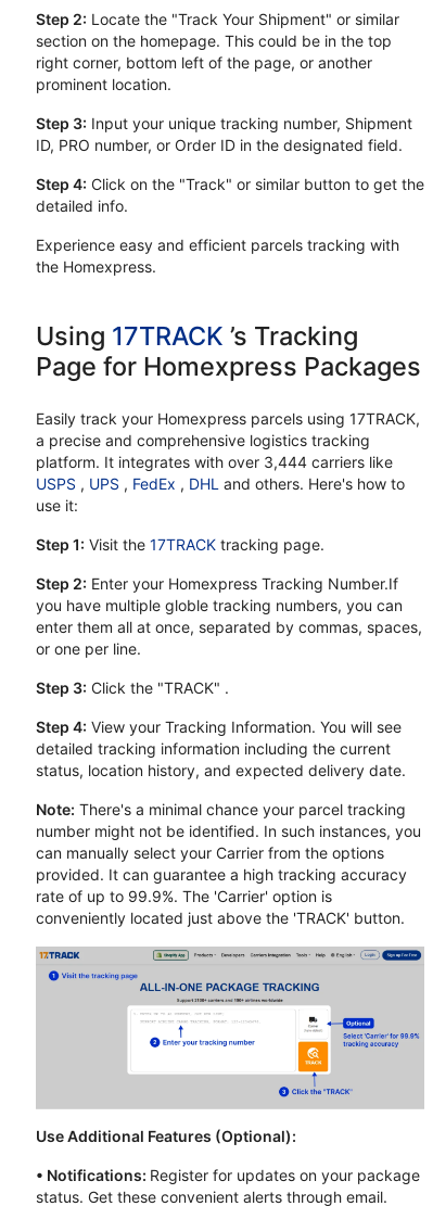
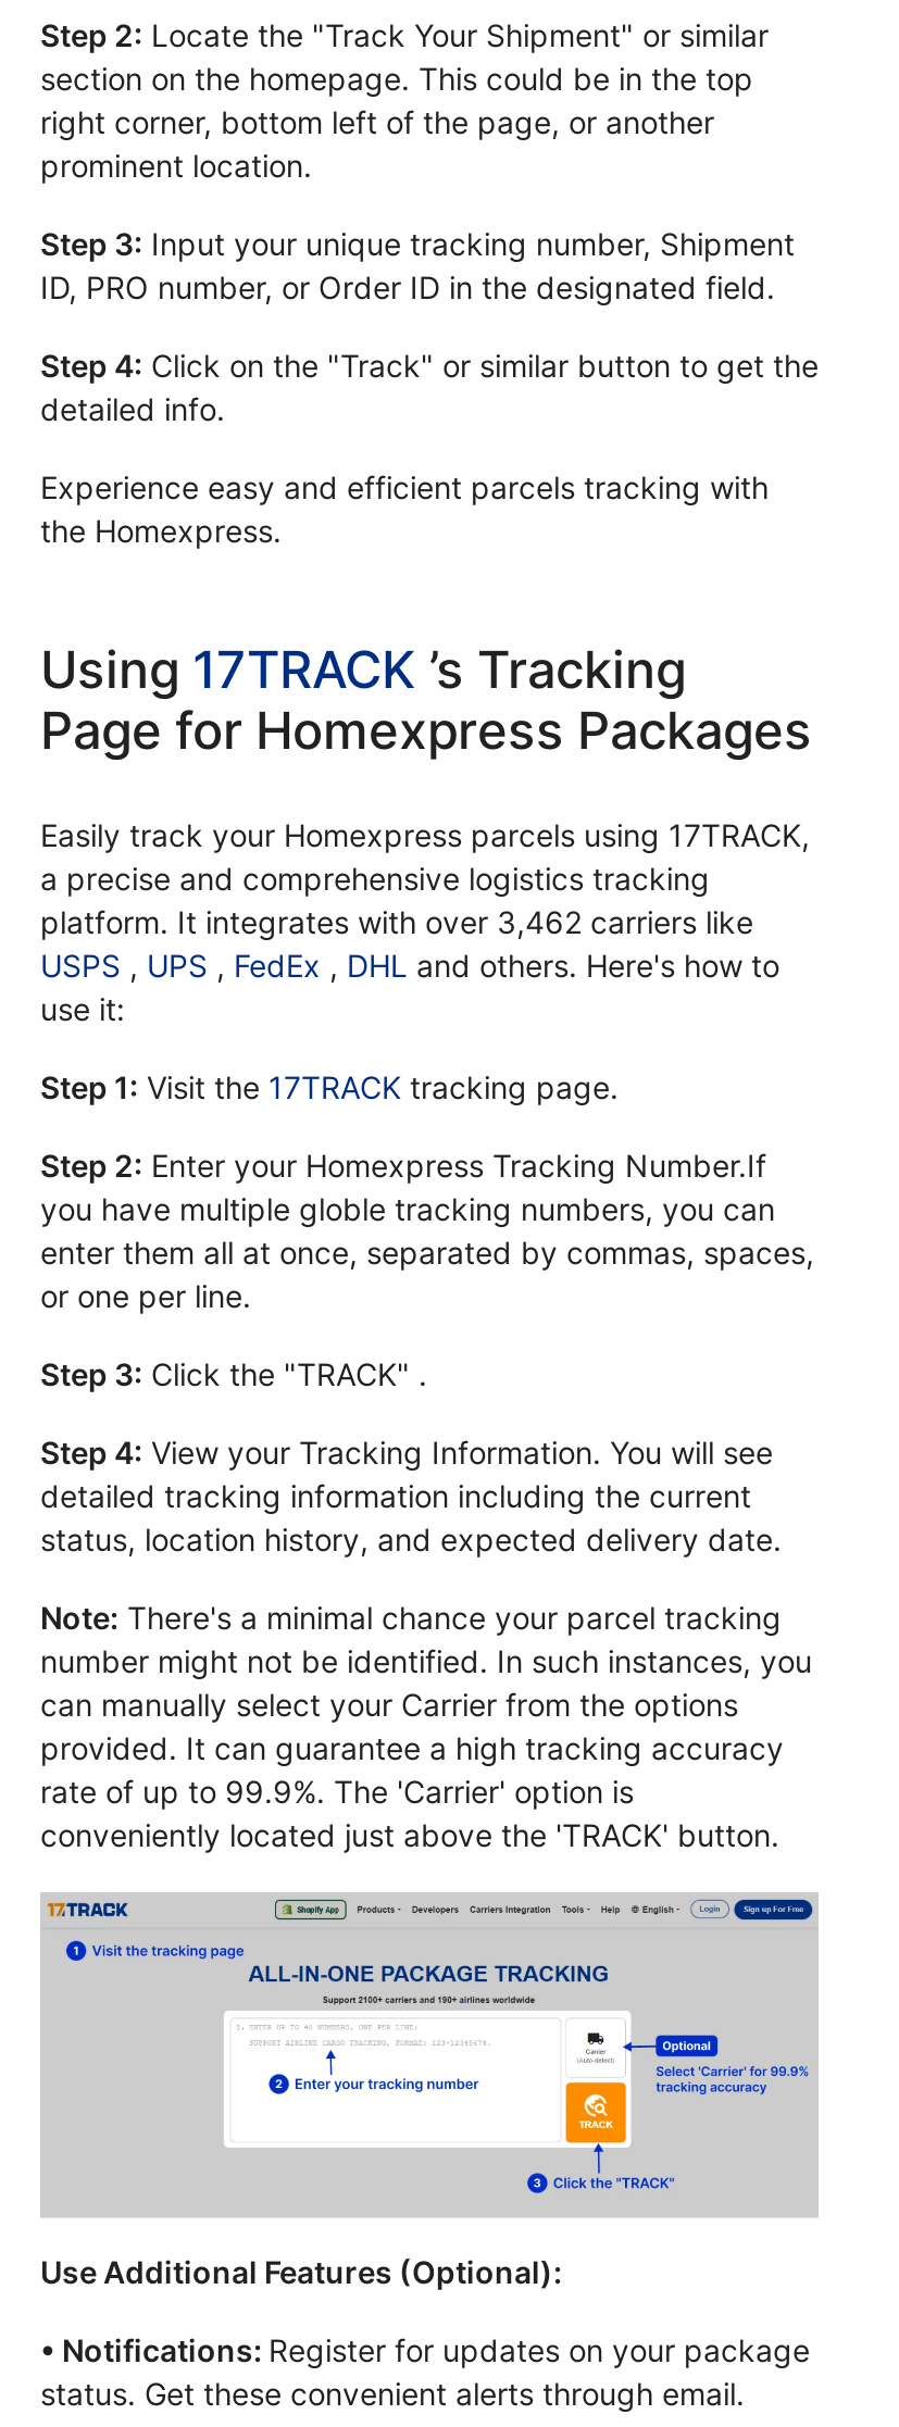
[36,453,393,471] platform. It integrates with over 3,444 carriers like -> [40,903,753,940] platform. It integrates with over 3,462 carriers like

